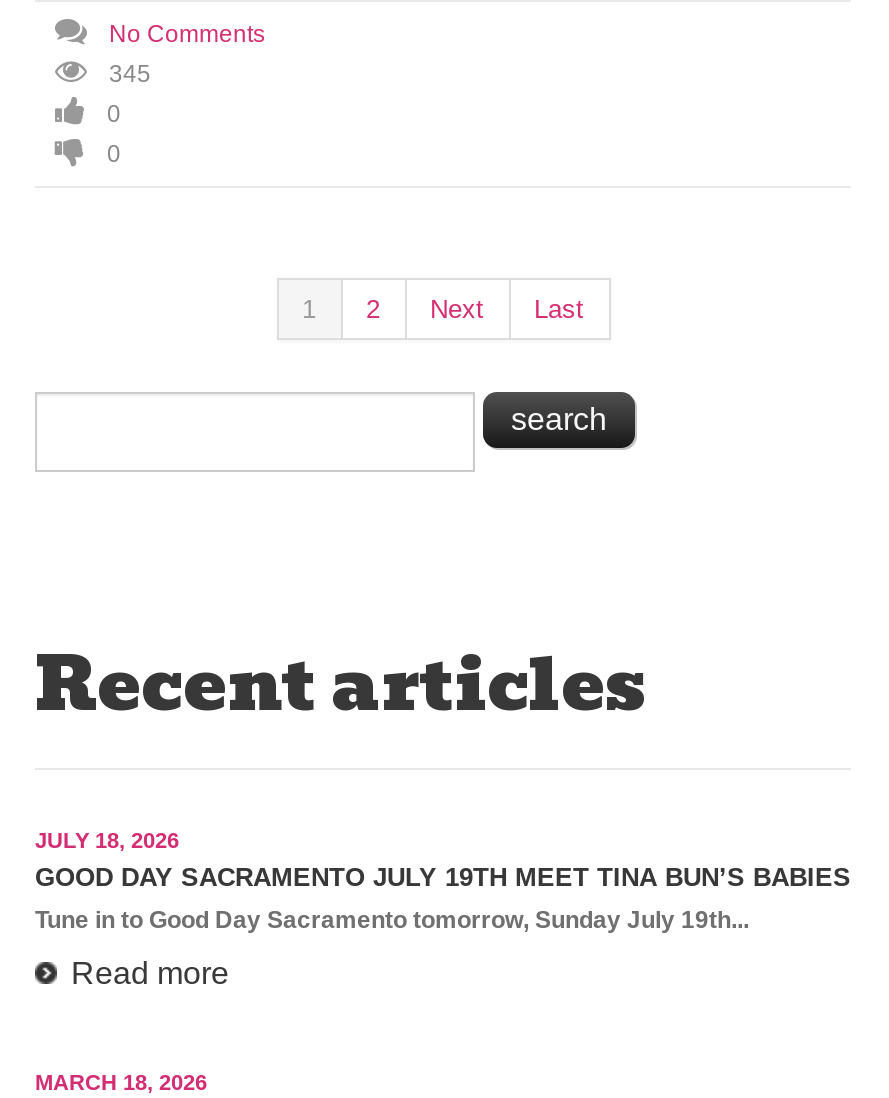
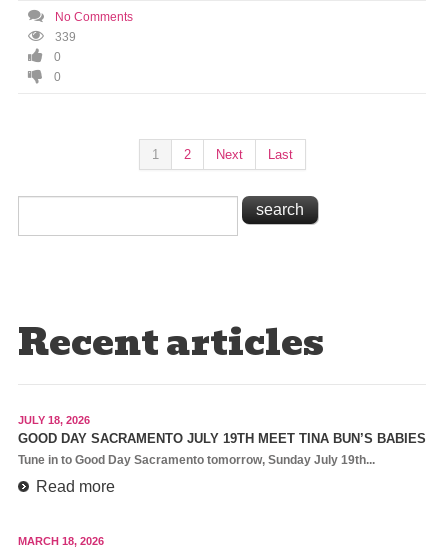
[103,61,151,89] 345 -> [52,30,76,44] 339

